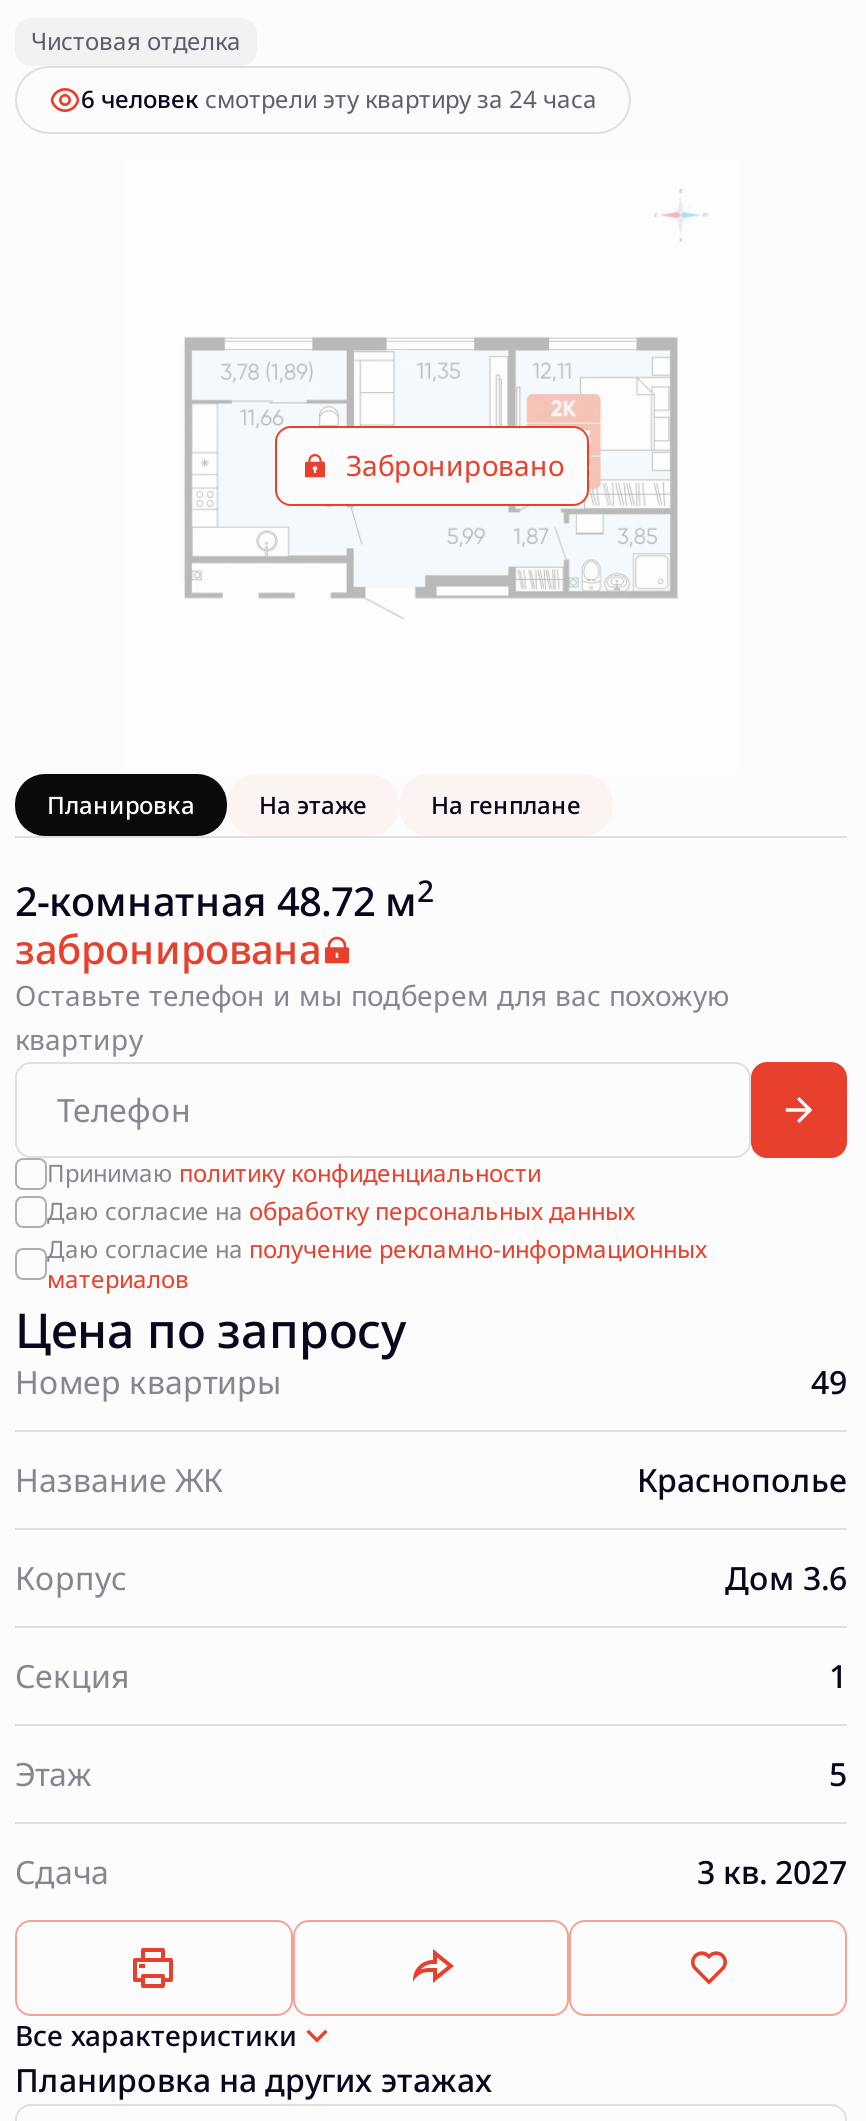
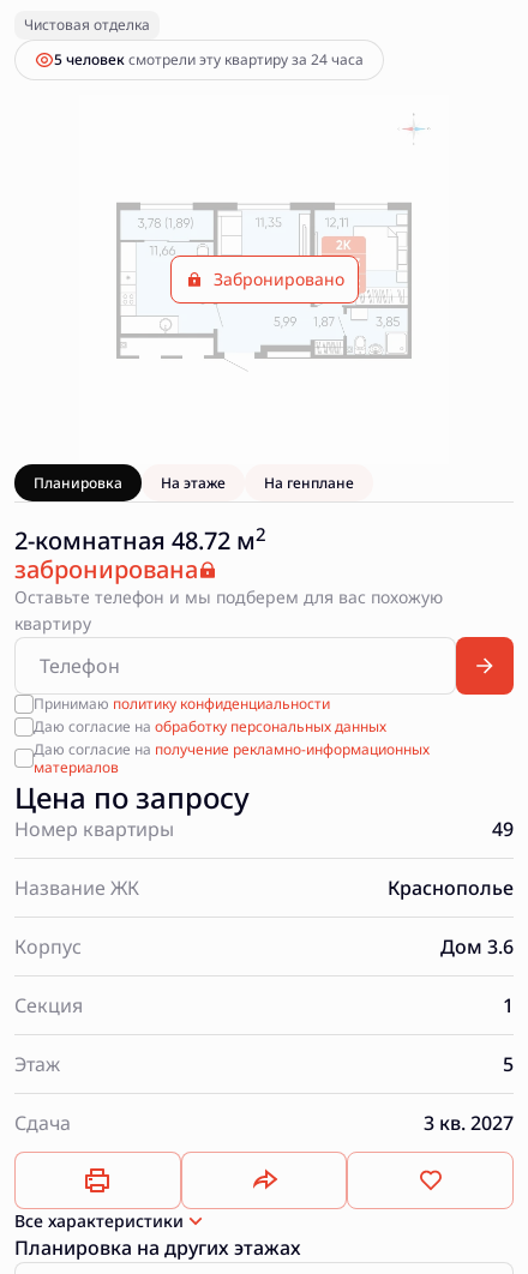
[81,82,597,116] 6 человек смотрели эту квартиру за 24 часа -> [54,49,364,70] 5 человек смотрели эту квартиру за 24 часа

